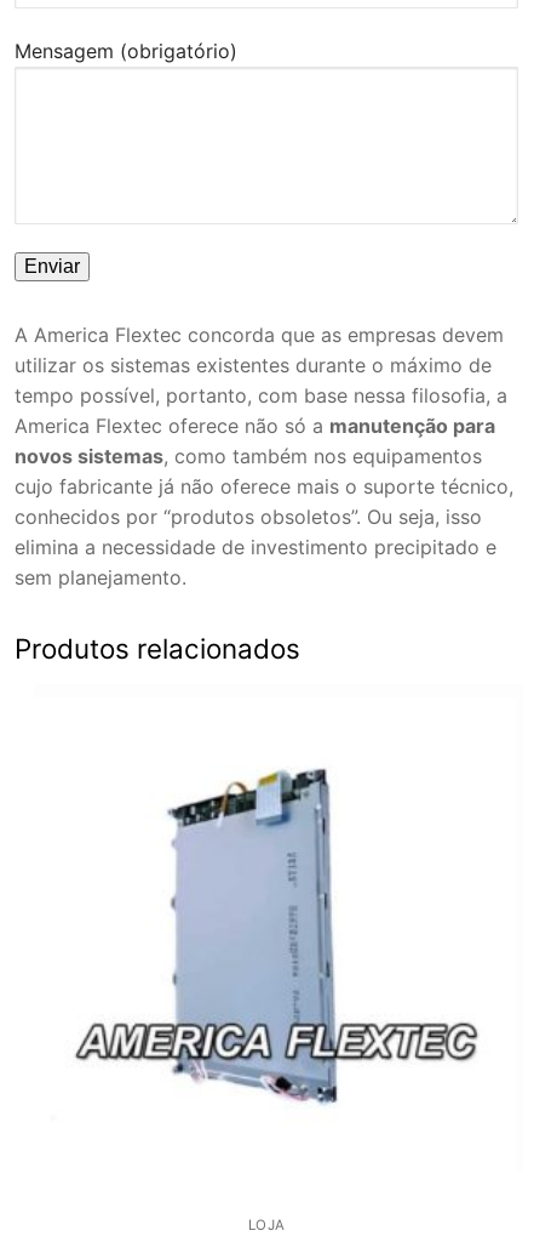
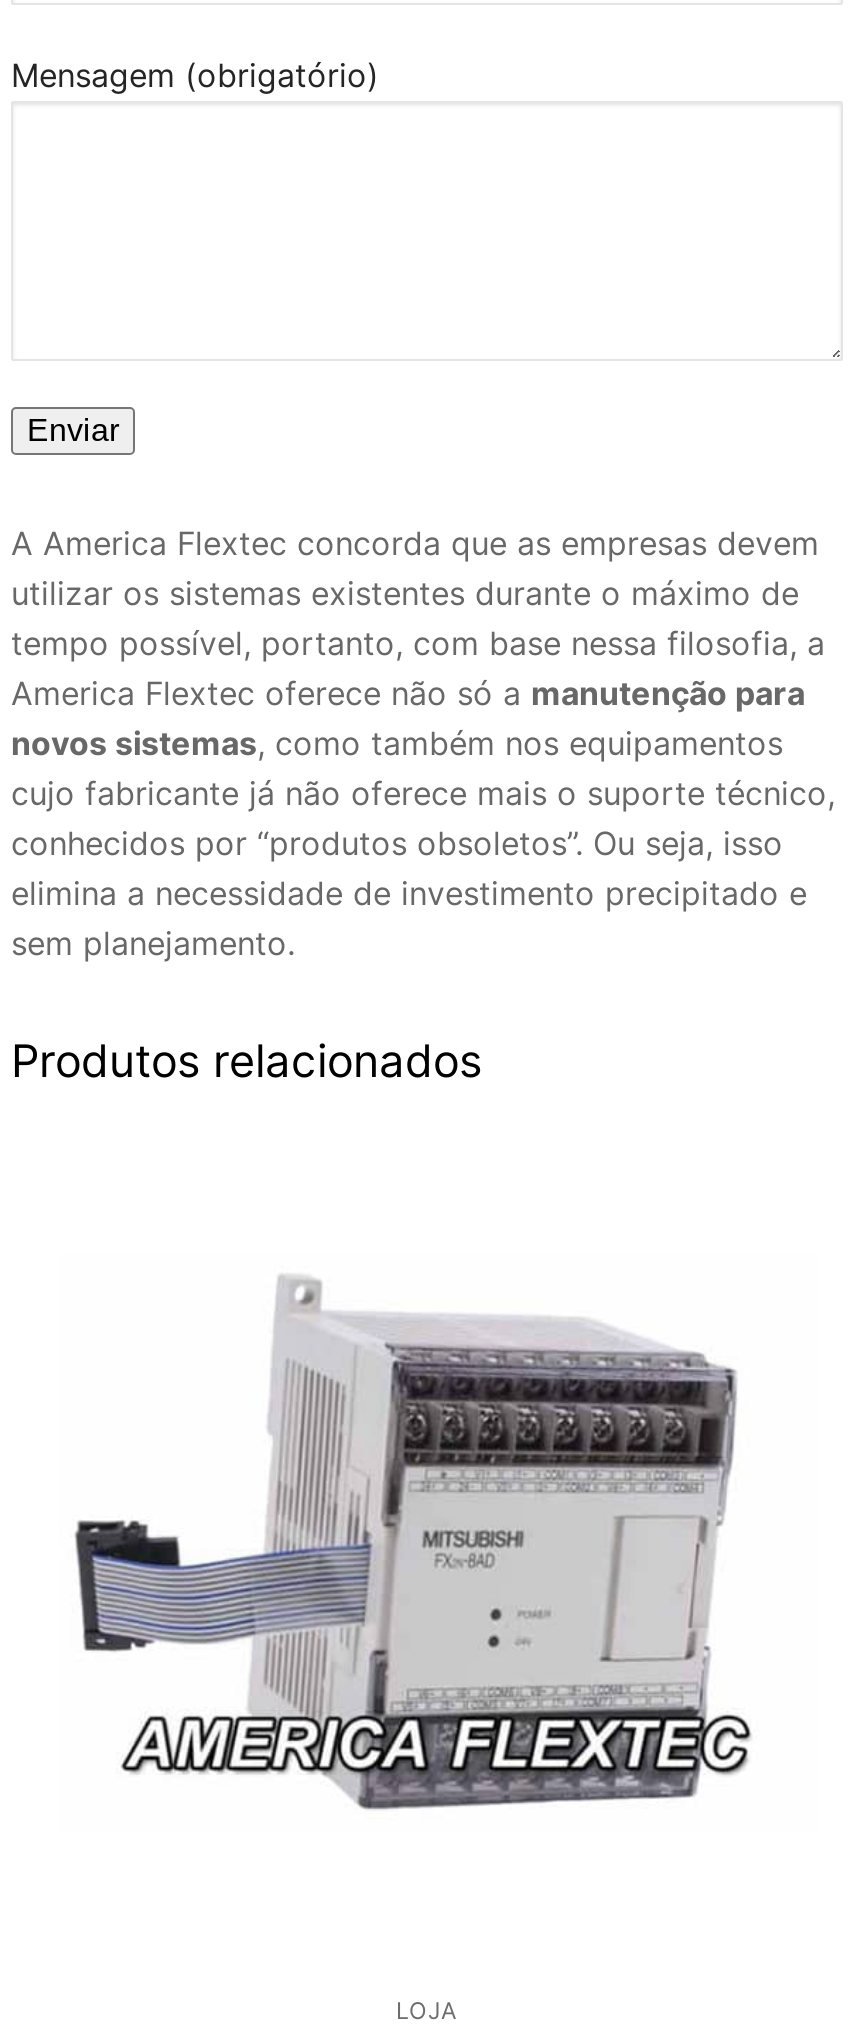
[53,768,480,1106] [image] -> [73,1259,775,1811] [image]

